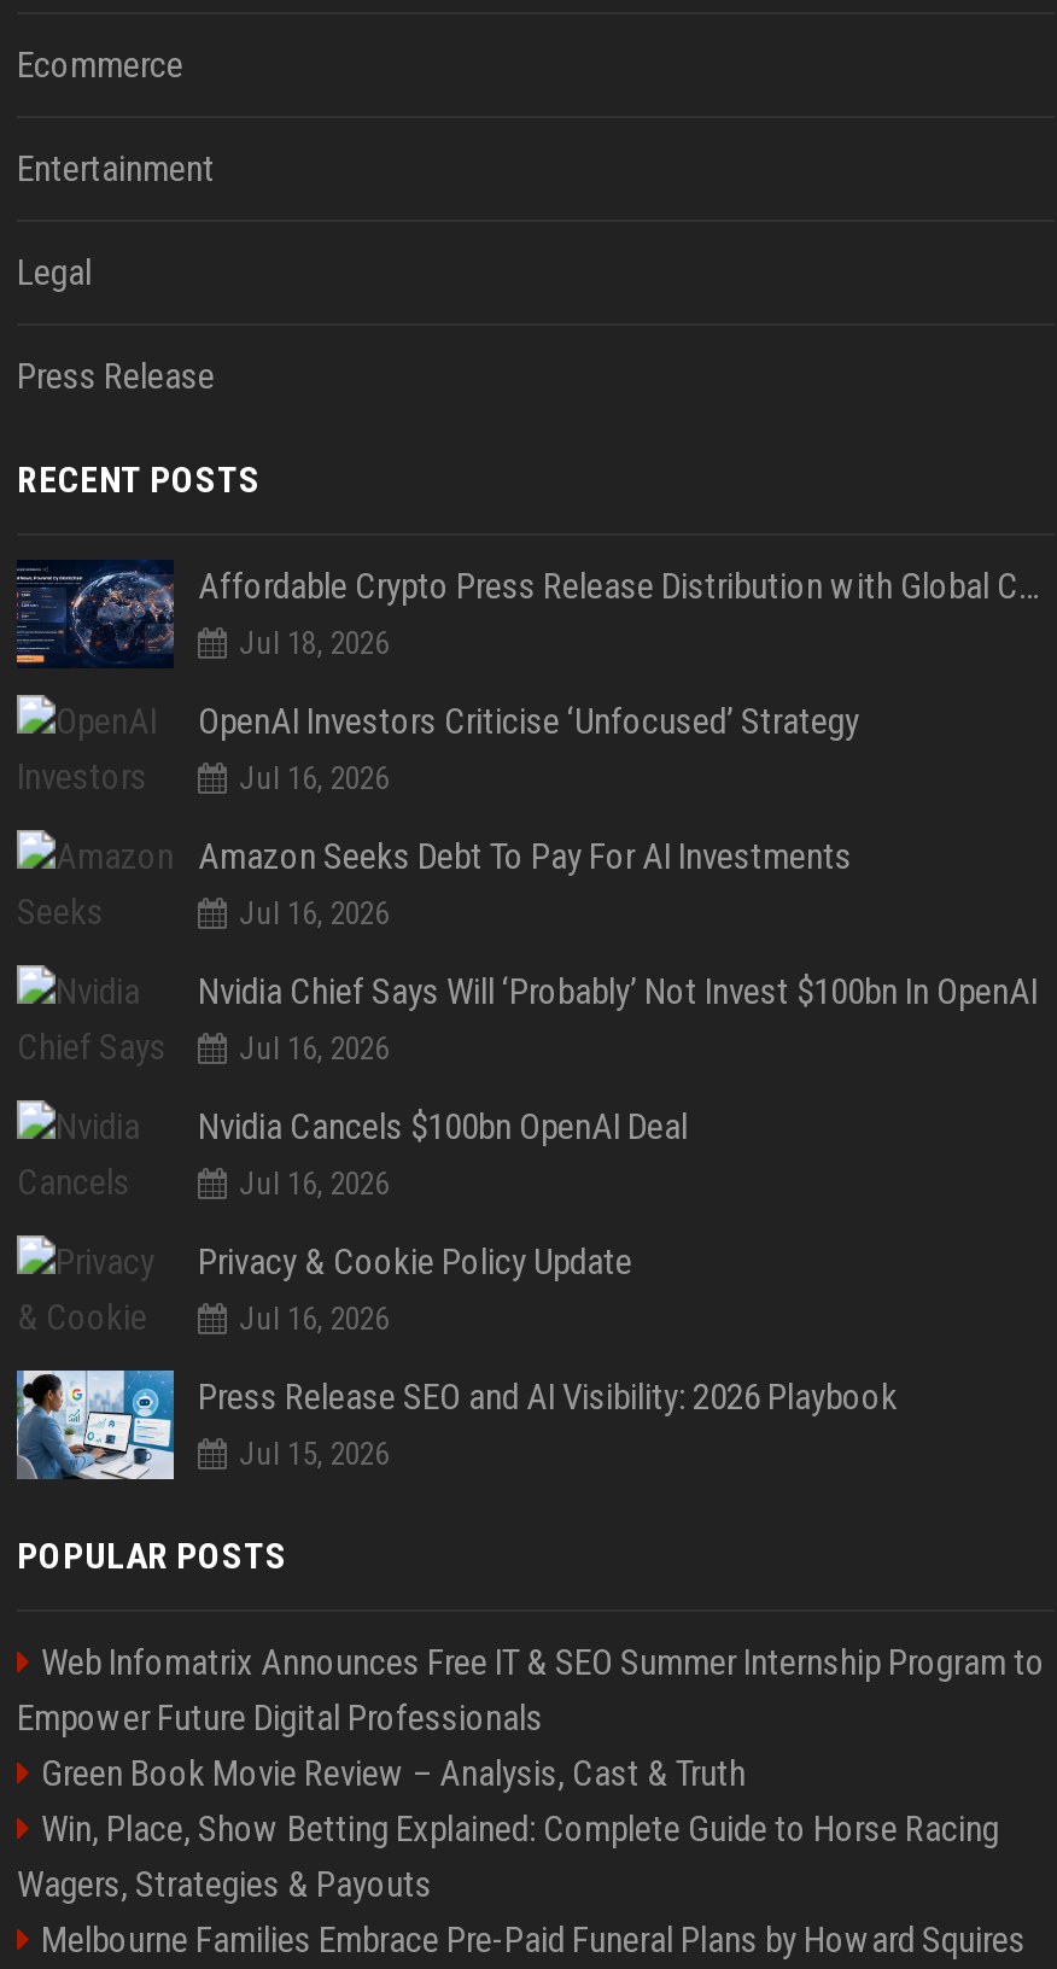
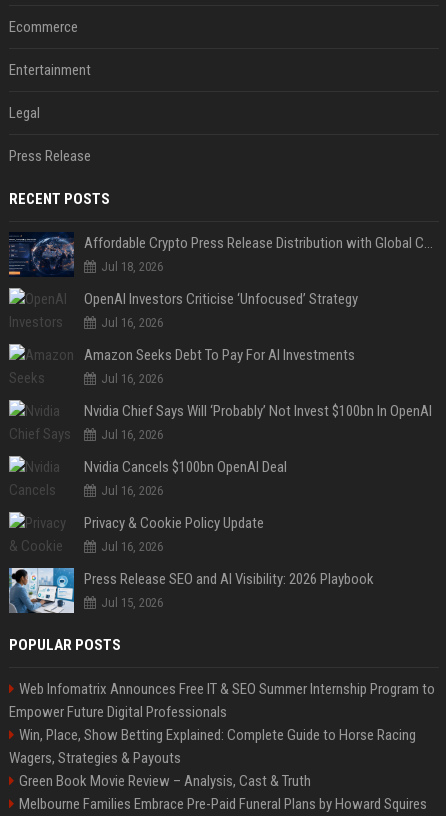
moved [41,1752,746,1795] -> [19,772,311,790]: Green Book Movie Review – Analysis, Cast & Truth
moved [17,1807,999,1906] -> [9,726,416,767]: Win, Place, Show Betting Explained: Complete Guide to Horse Racing | Wagers, Strategies & Payouts

